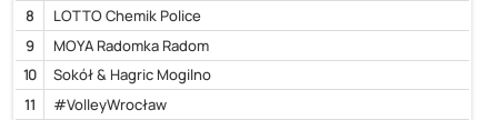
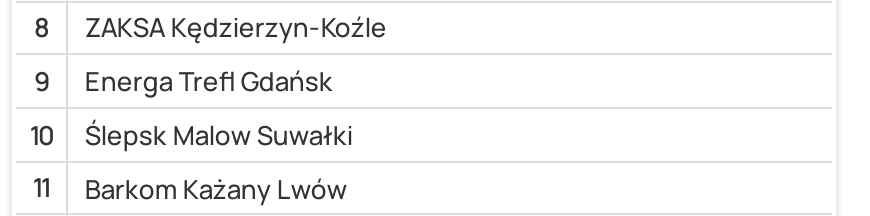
[54,6,201,26] LOTTO Chemik Police -> [85,10,387,46] ZAKSA Kędzierzyn-Koźle
[54,35,209,55] MOYA Radomka Radom -> [85,64,333,100] Energa Trefl Gdańsk
[54,65,211,85] Sokół & Hagric Mogilno -> [85,117,353,153] Ślepsk Malow Suwałki
[54,95,167,115] #VolleyWrocław -> [85,170,347,206] Barkom Każany Lwów

